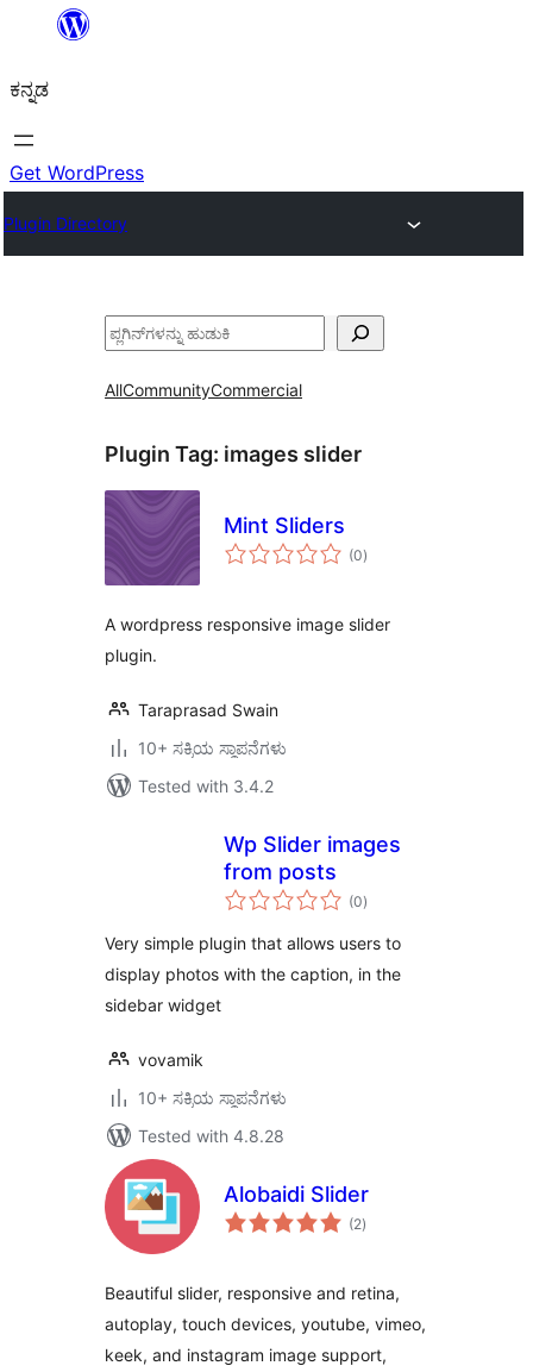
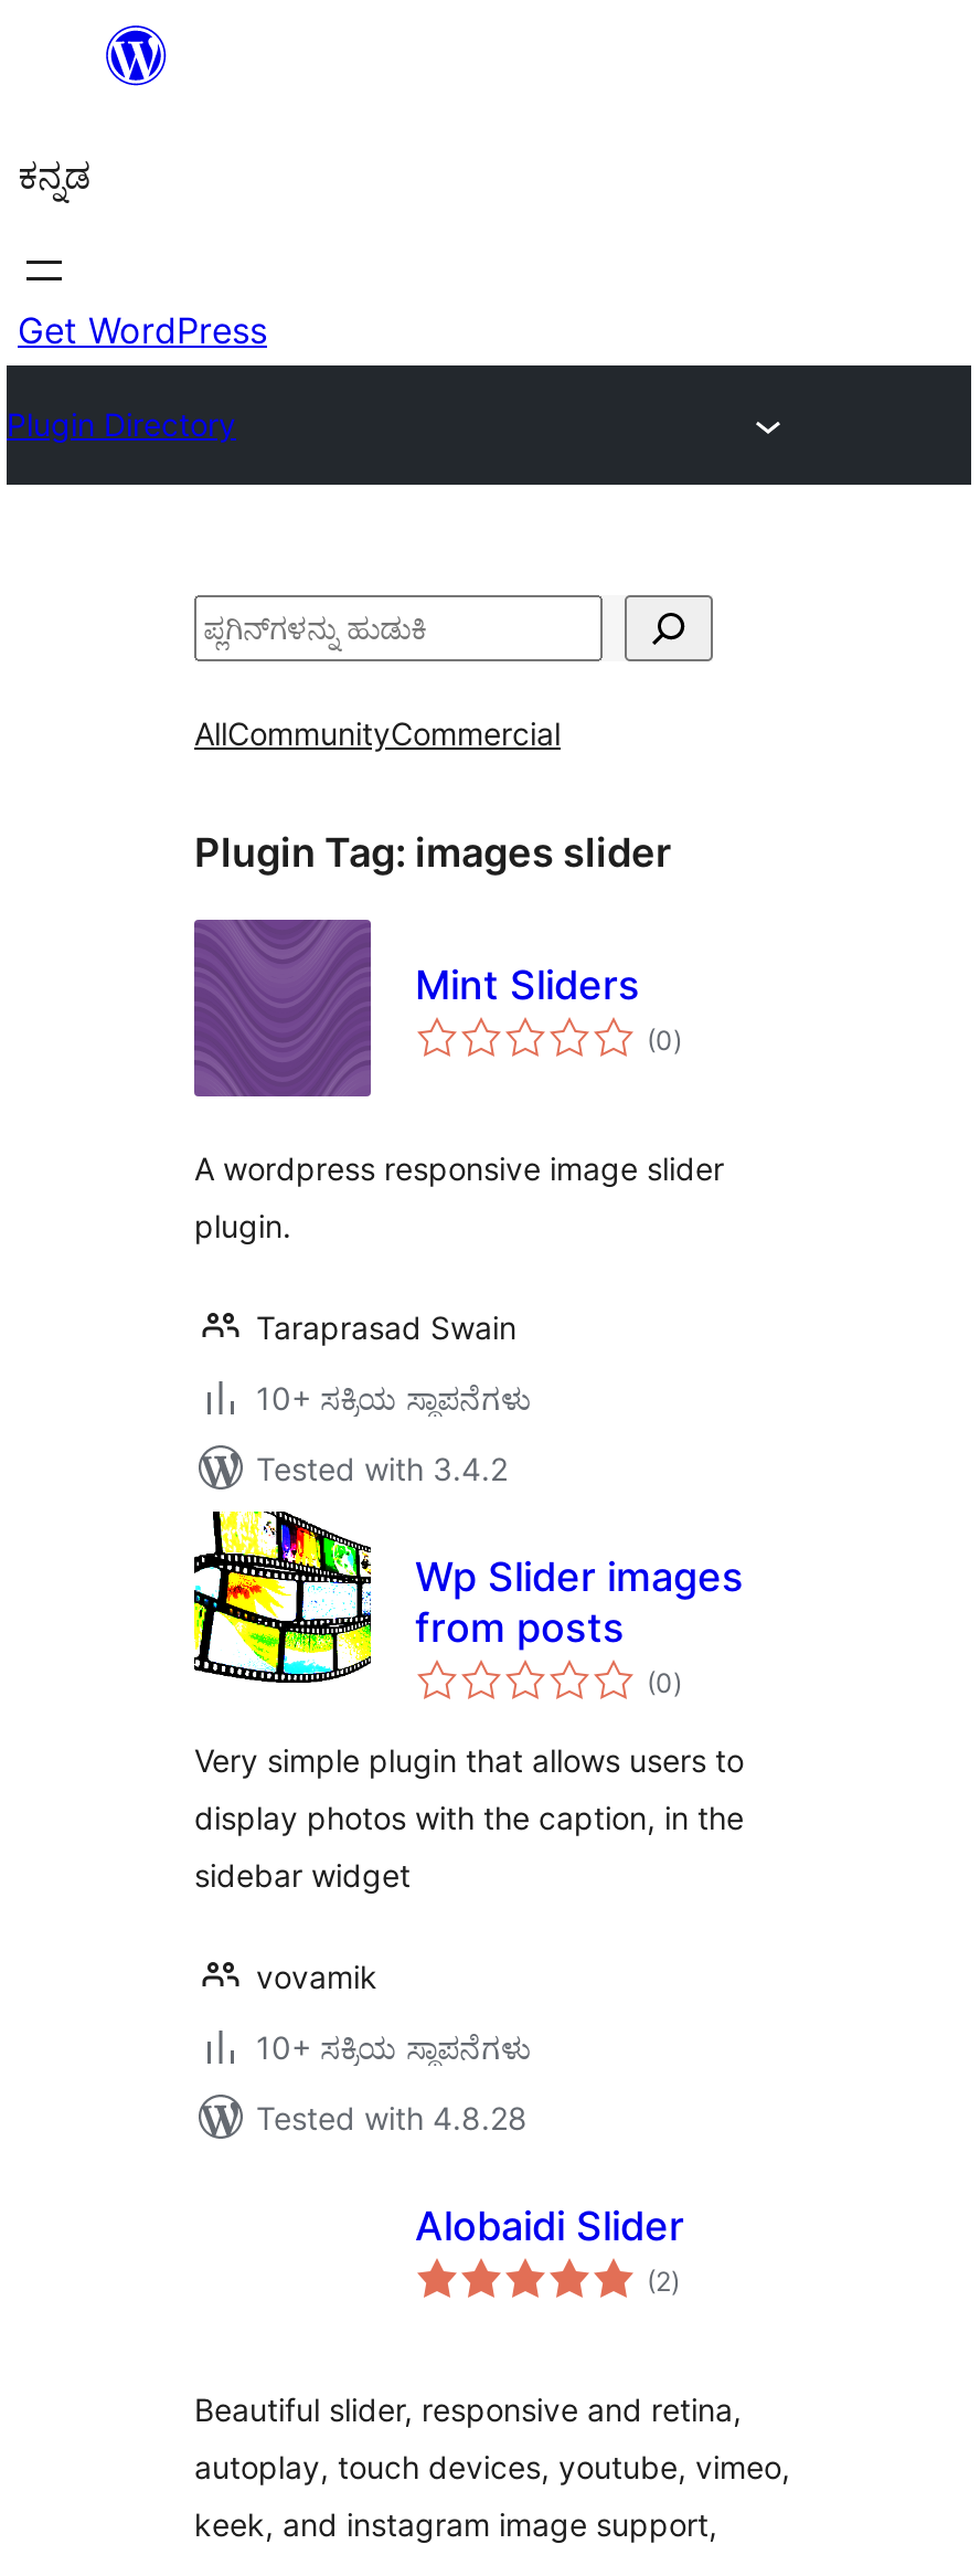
none -> [192,1509,373,1686] [image]
[104,1158,201,1255] [image] -> none

